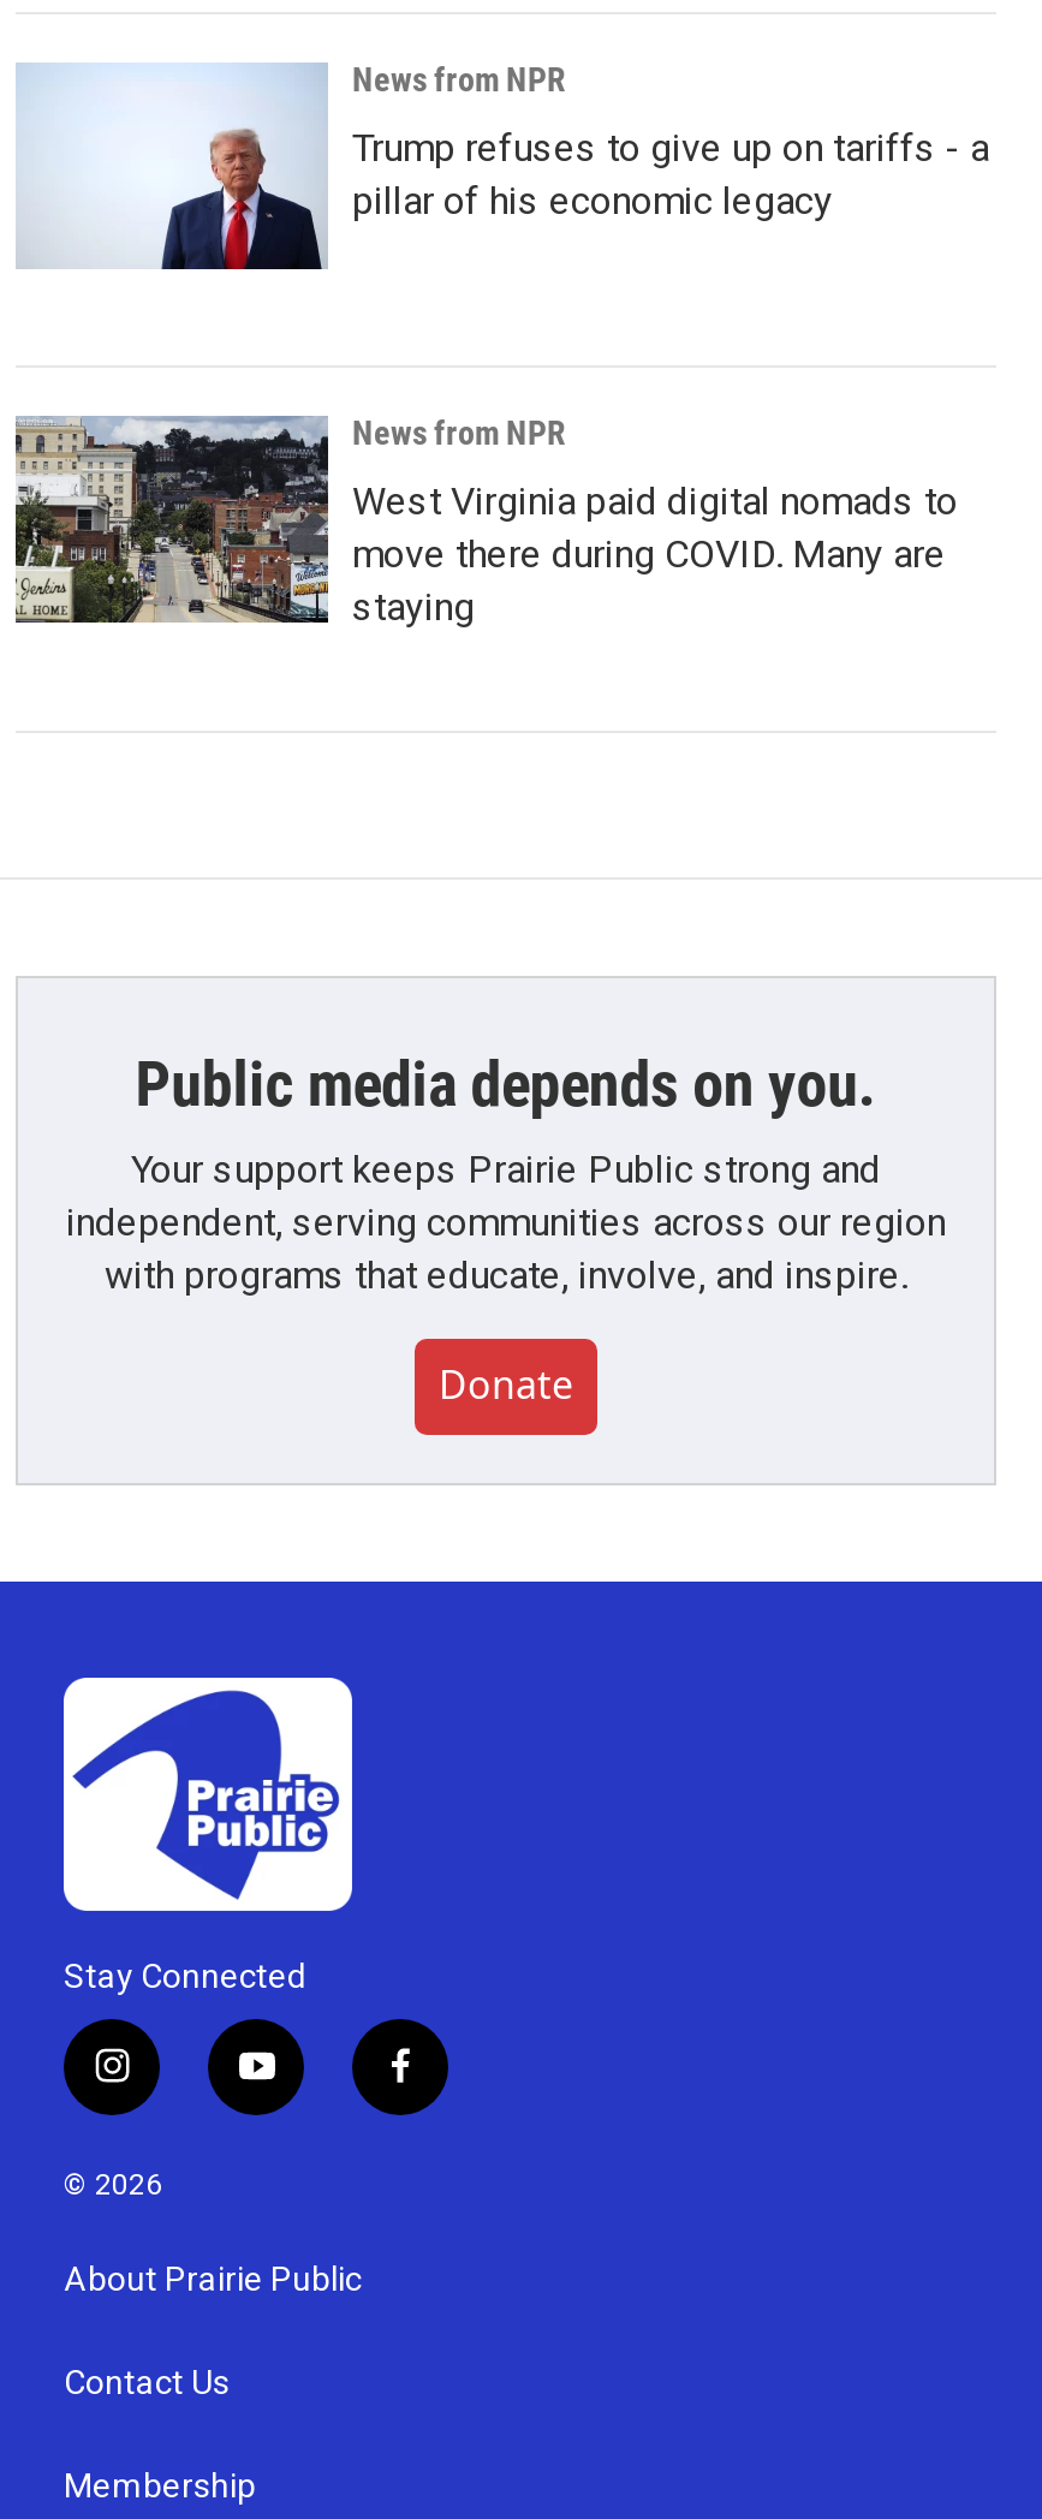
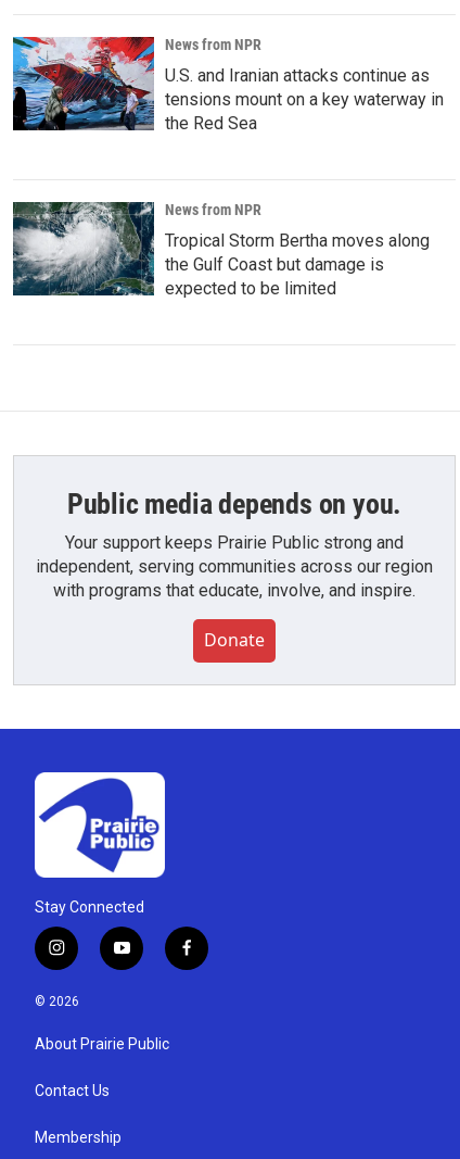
[16,62,989,272] [image] | Trump refuses to give up on tariffs - a | pillar of his economic legacy -> [12,36,444,134] [image] | U.S. and Iranian attacks continue as | tensions mount on a key waterway in | the Red Sea
[13,416,958,630] [image] | West Virginia paid digital nomads to | move there during COVID. Many are | staying -> [12,202,430,299] [image] | Tropical Storm Bertha moves along | the Gulf Coast but damage is | expected to be limited

